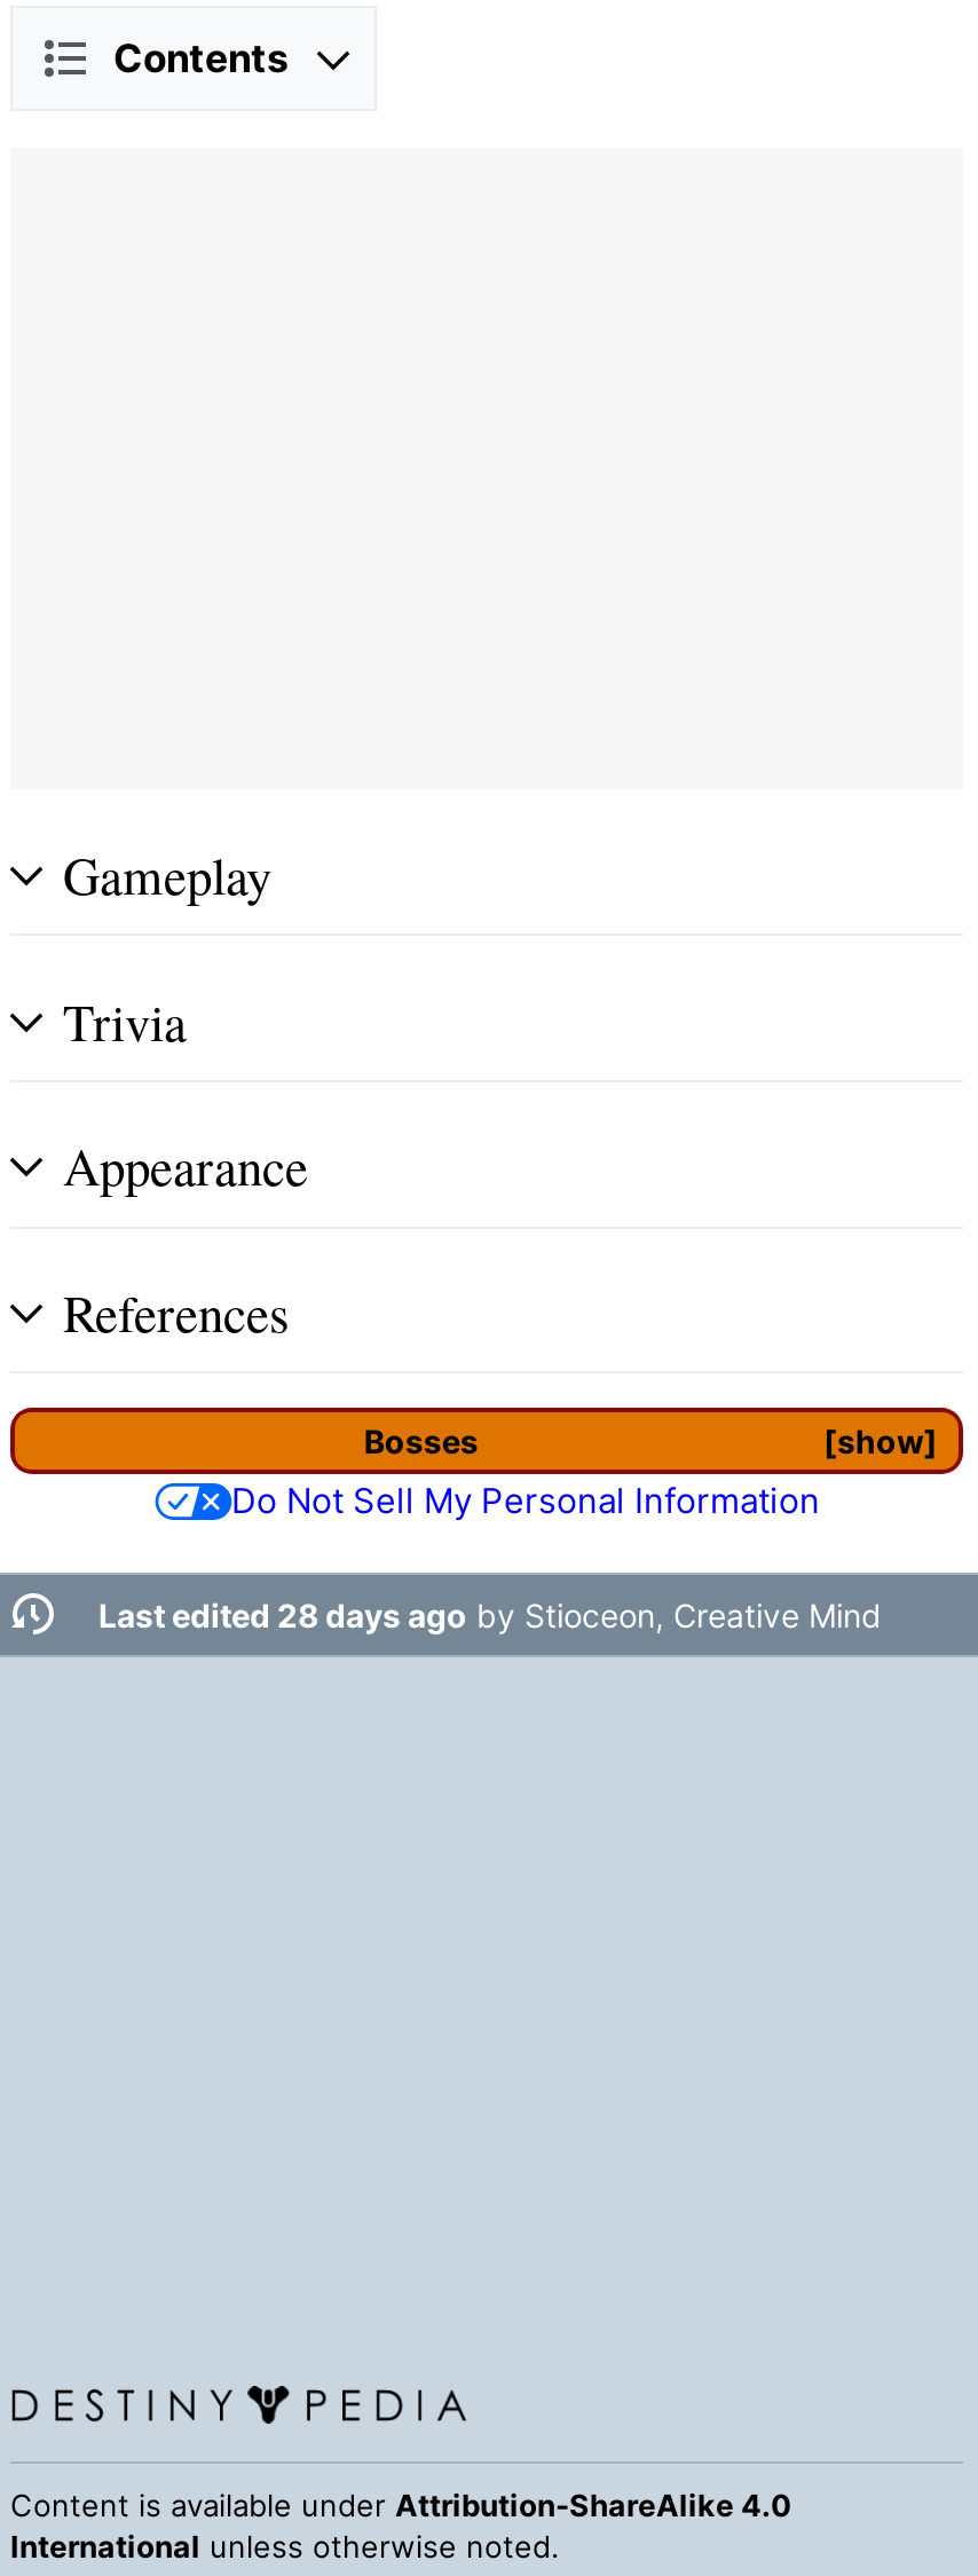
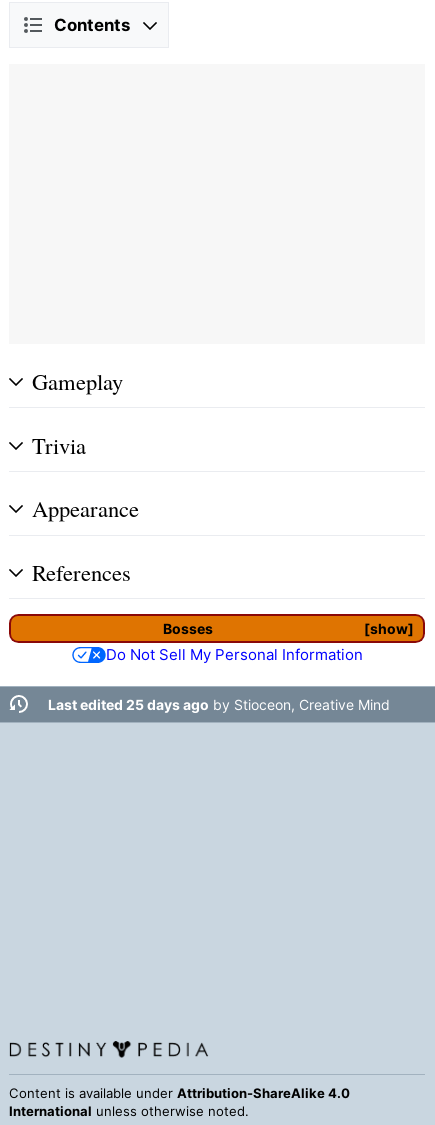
[98,1595,882,1634] Last edited 28 days ago by Stioceon, Creative Mind -> [47,696,389,713] Last edited 25 days ago by Stioceon, Creative Mind

